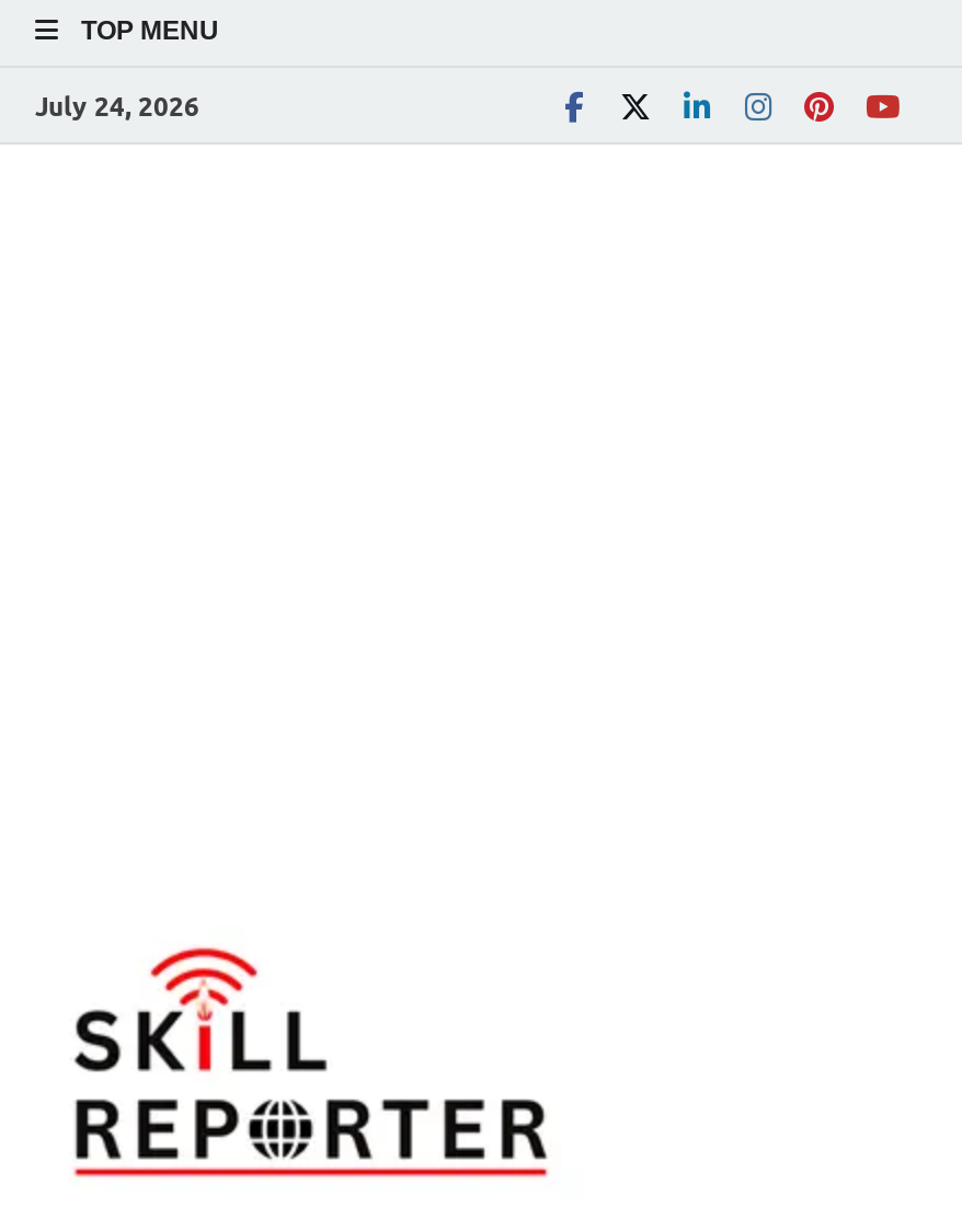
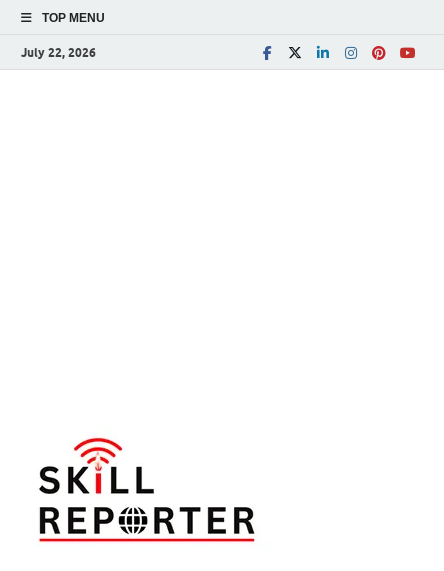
[35,89,199,122] July 24, 2026 -> [21,44,96,59] July 22, 2026

